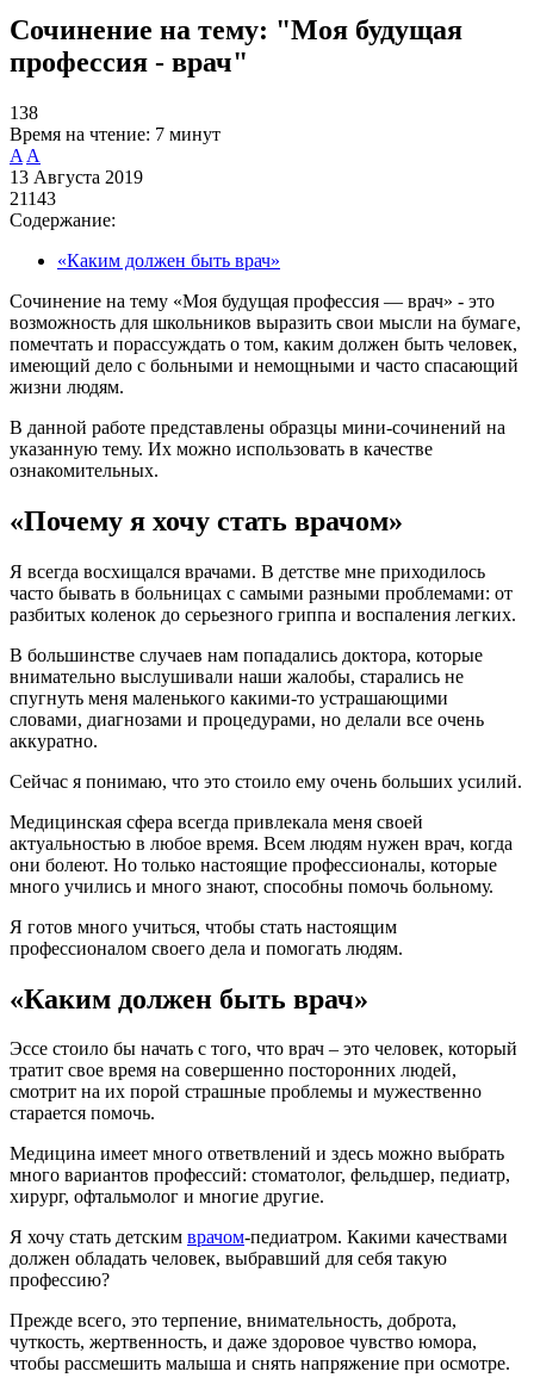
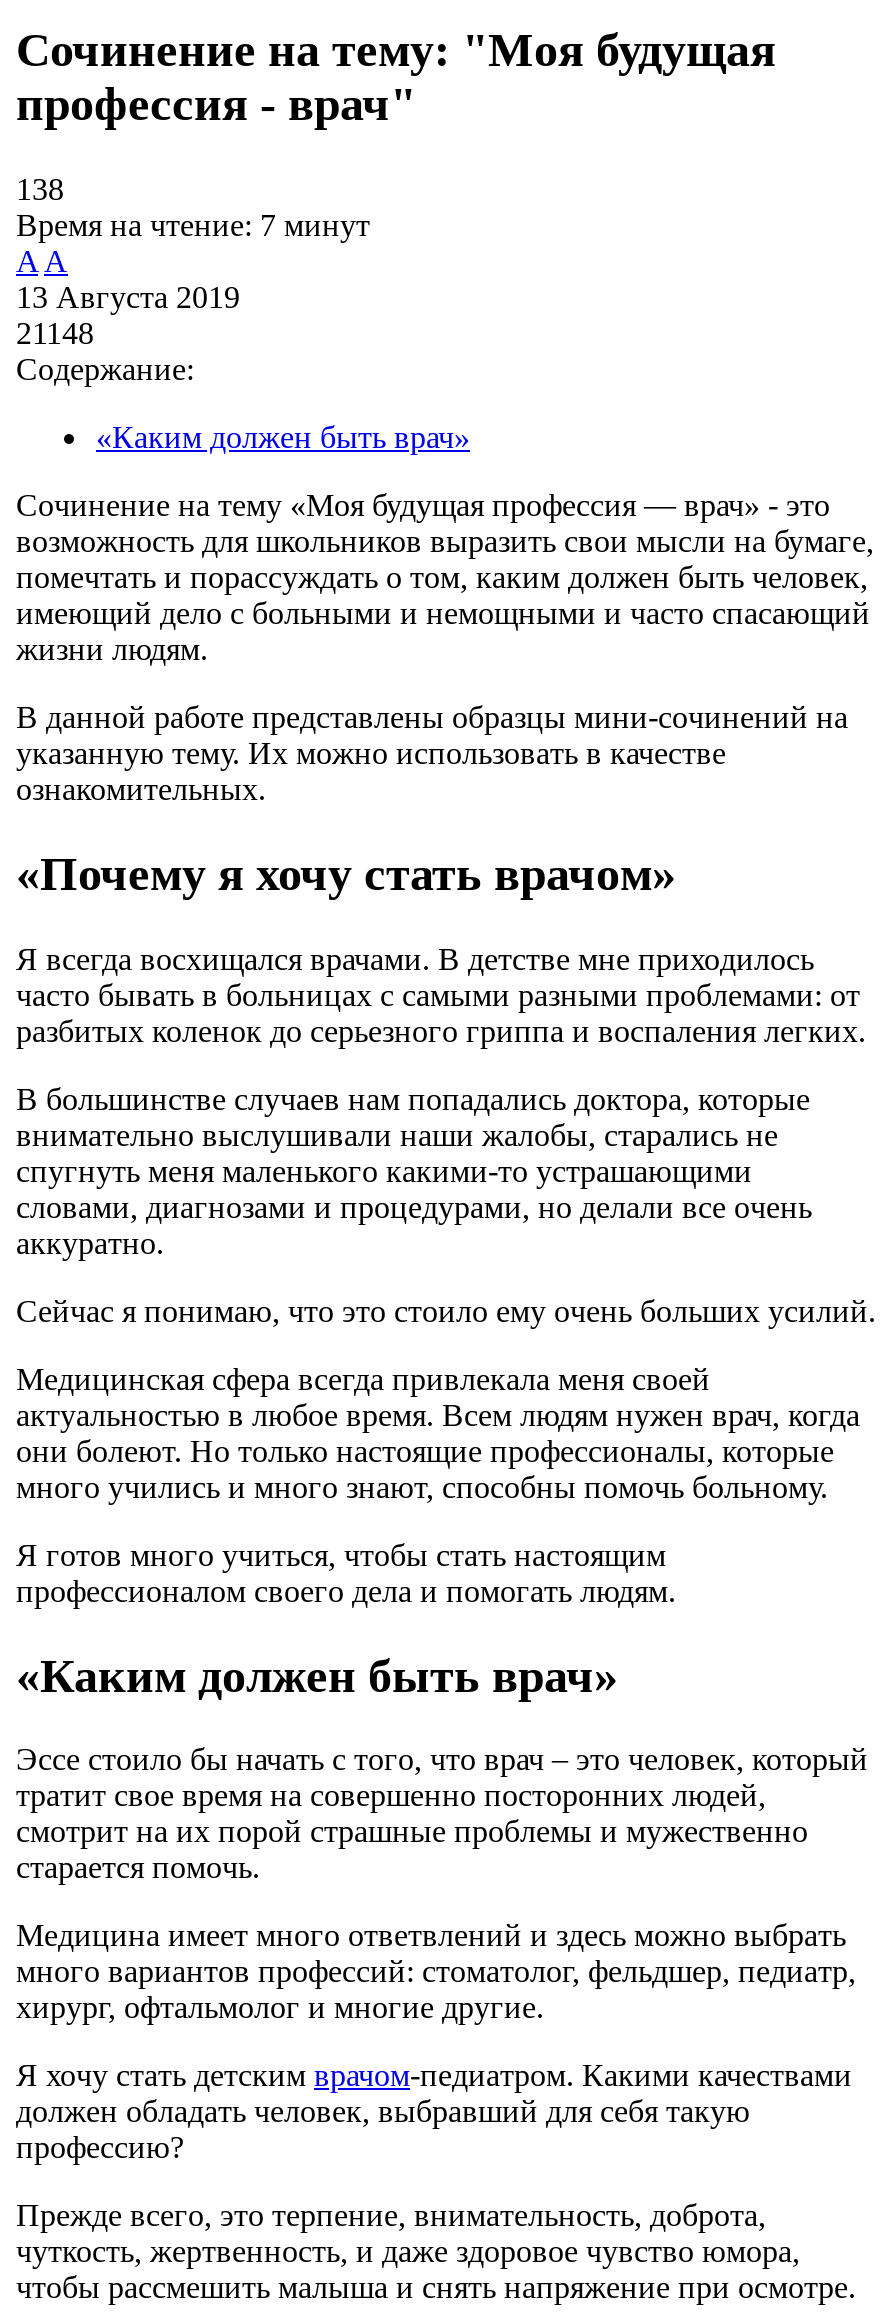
[10,188,56,208] 21143 -> [16,316,94,350] 21148

